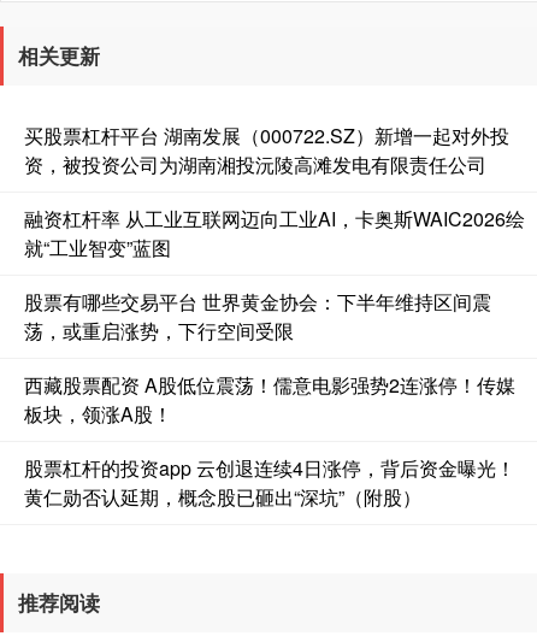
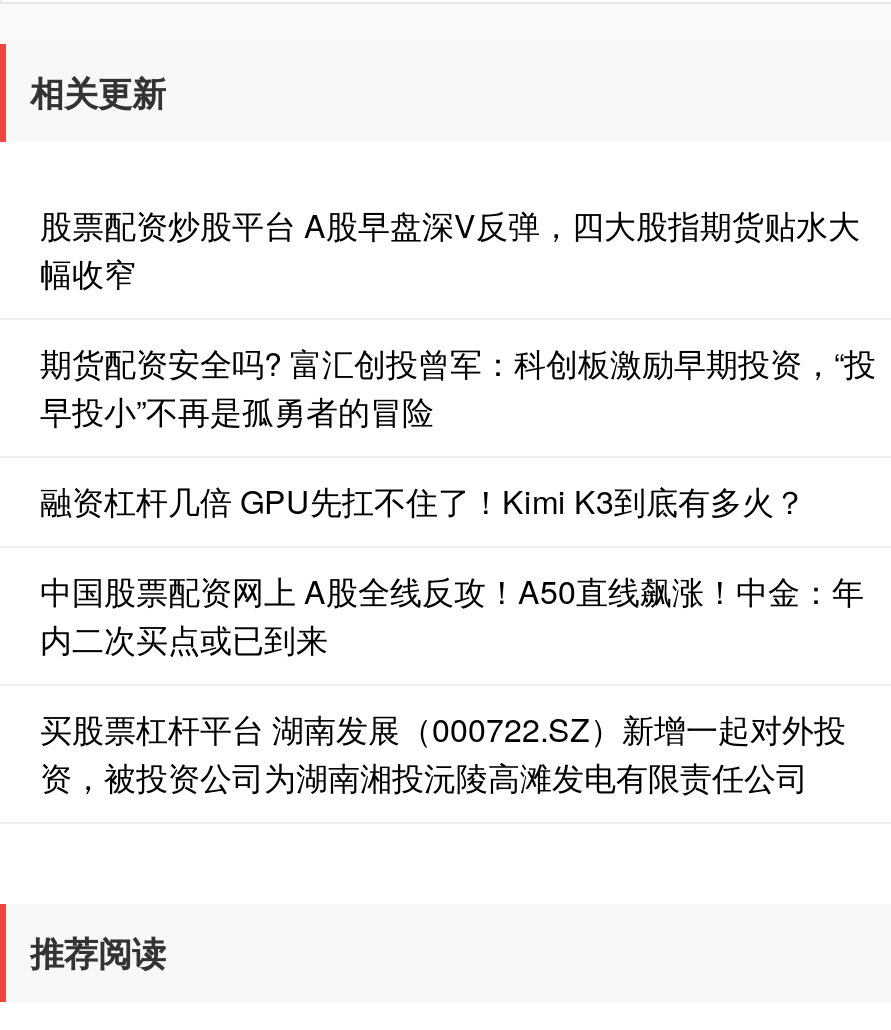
none -> [40,202,876,662] 股票配资炒股平台 A股早盘深V反弹，四大股指期货贴水大 | 幅收窄 | 期货配资安全吗? 富汇创投曾军：科创板激励早期投资，“投 | 早投小”不再是孤勇者的冒险 | 融资杠杆几倍 GPU先扛不住了！Kimi K3到底有多火？ | 中国股票配资网上 A股全线反攻！A50直线飙涨！中金：年 | 内二次买点或已到来
moved [24,122,509,178] -> [40,706,846,800]: 买股票杠杆平台 湖南发展（000722.SZ）新增一起对外投 | 资，被投资公司为湖南湘投沅陵高滩发电有限责任公司
[24,205,525,511] 融资杠杆率 从工业互联网迈向工业AI，卡奥斯WAIC2026绘 | 就“工业智变”蓝图 | 股票有哪些交易平台 世界黄金协会：下半年维持区间震 | 荡，或重启涨势，下行空间受限 | 西藏股票配资 A股低位震荡！儒意电影强势2连涨停！传媒 | 板块，领涨A股！ | 股票杠杆的投资app 云创退连续4日涨停，背后资金曝光！ | 黄仁勋否认延期，概念股已砸出“深坑”（附股） -> none

